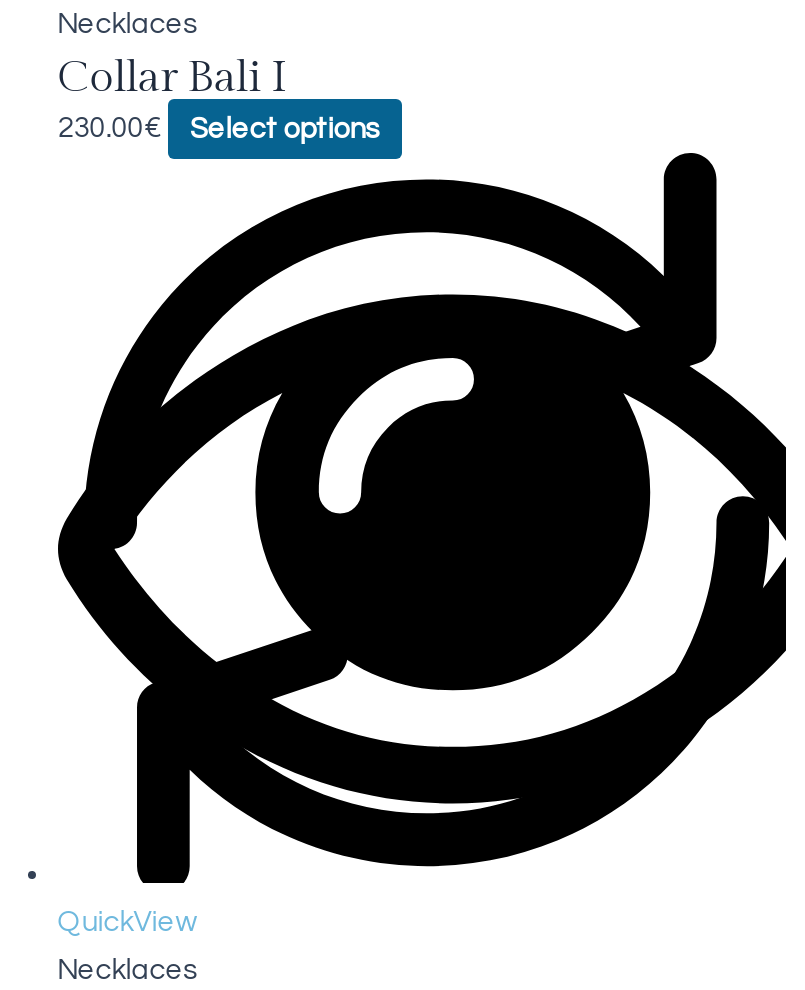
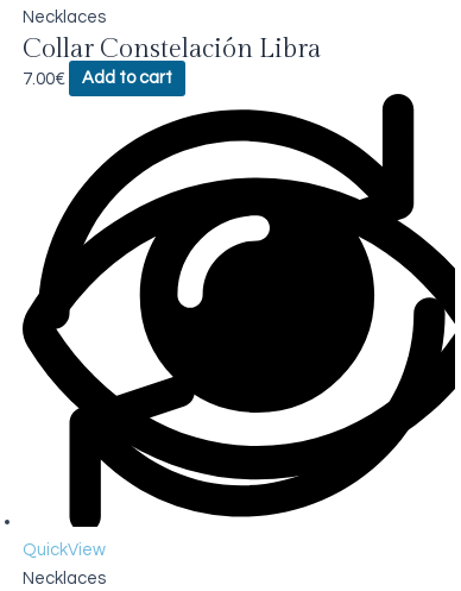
[58,51,379,143] Collar Bali I | 230.00€ | Select options -> [22,33,321,88] Collar Constelación Libra | 7.00€ | Add to cart

